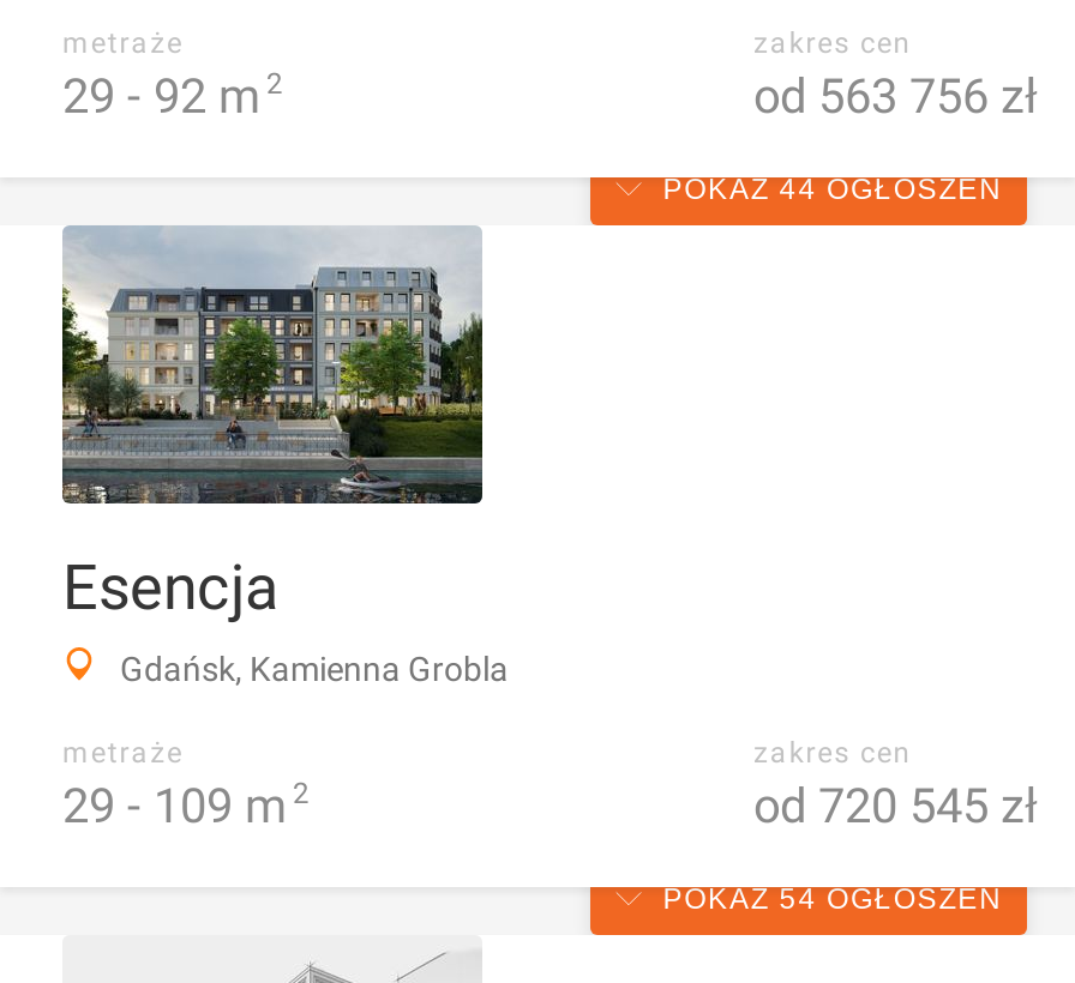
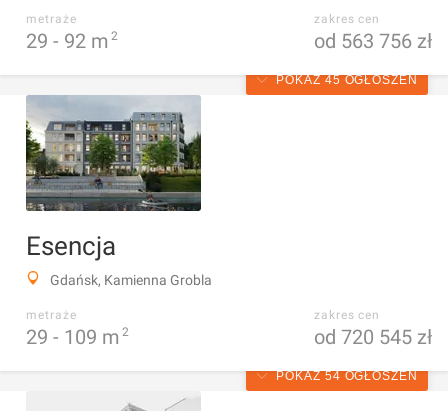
[663,173,1003,206] POKAŻ 44 OGŁOSZEŃ -> [276,73,418,87] POKAŻ 45 OGŁOSZEŃ

